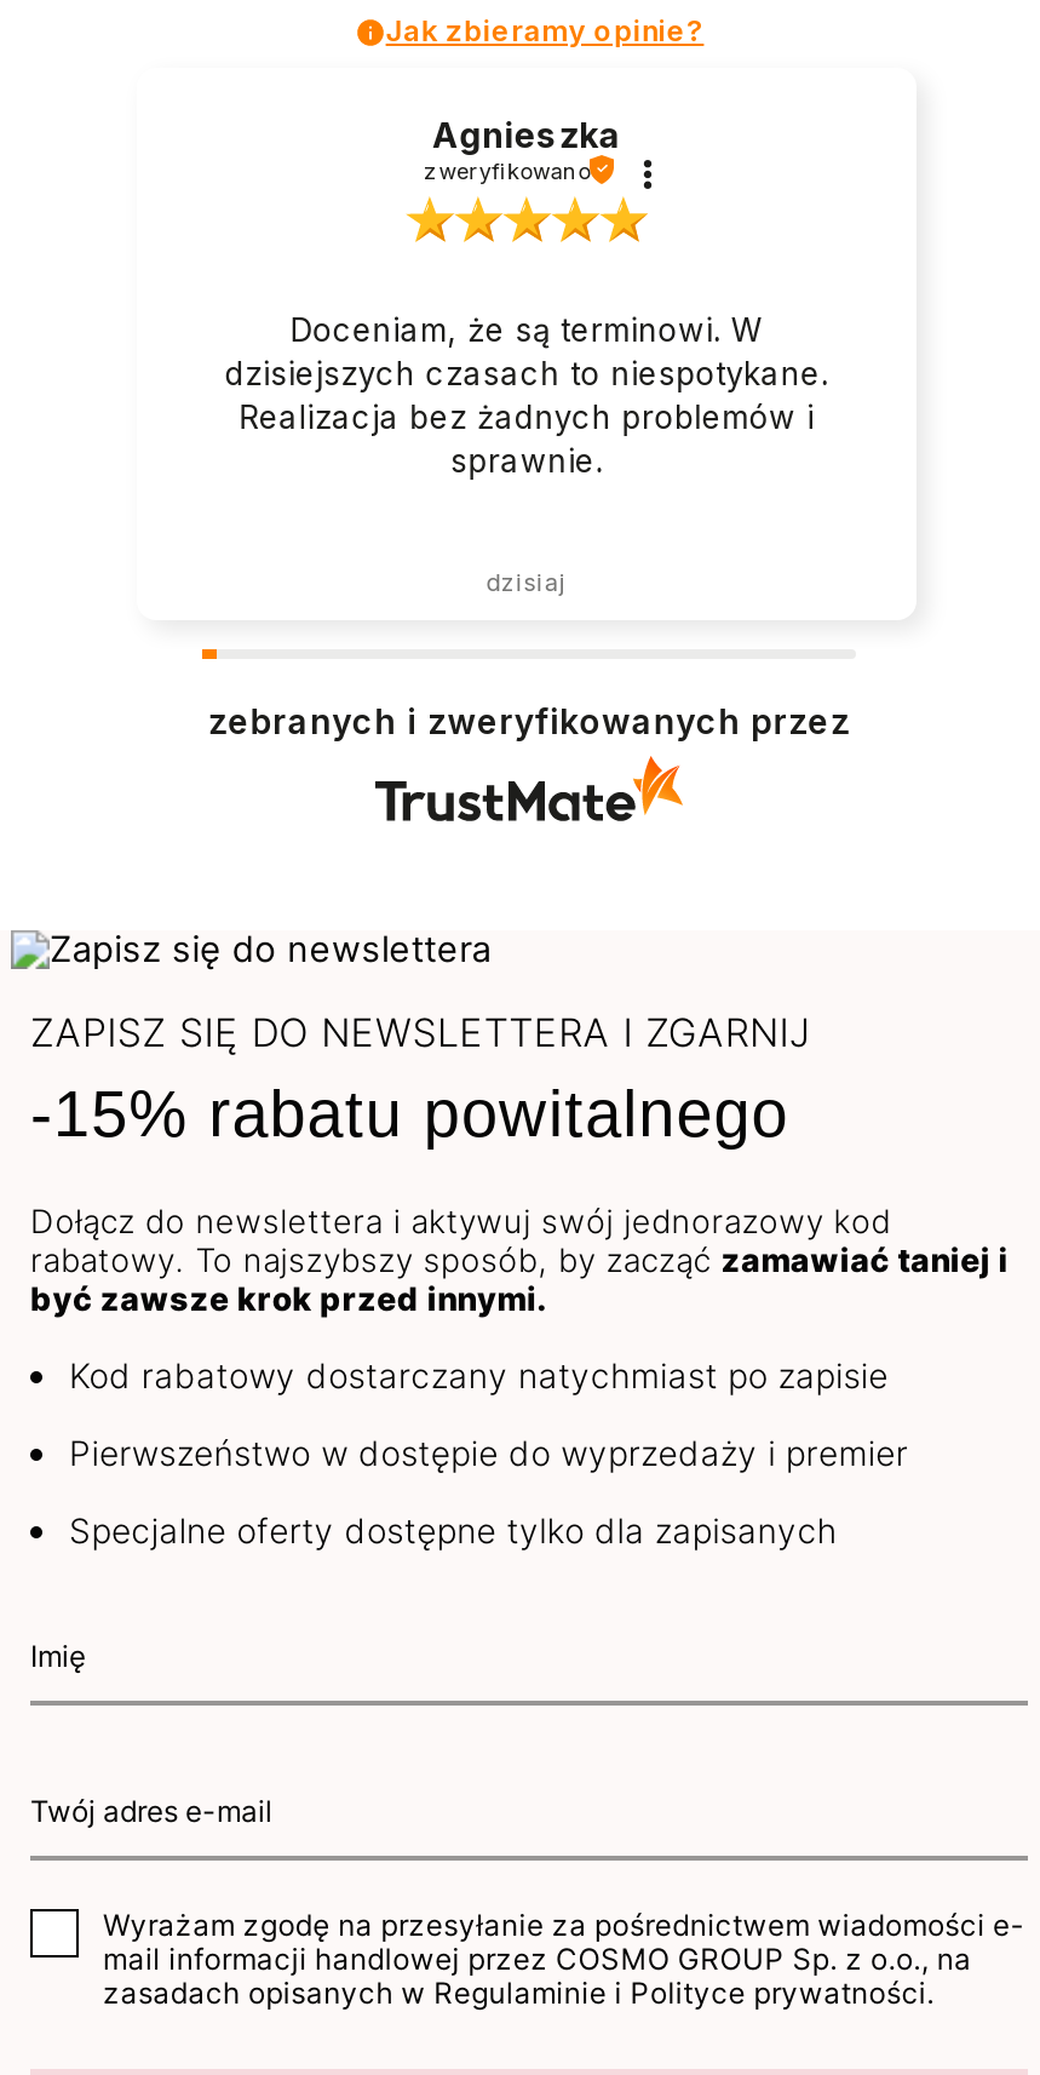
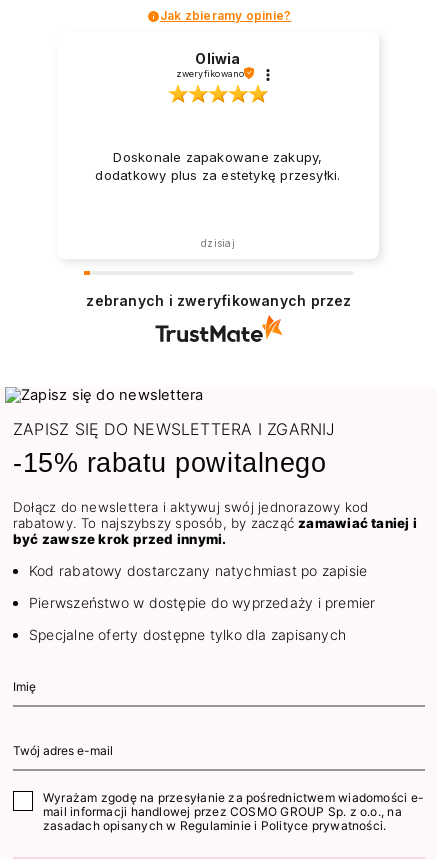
[432,113,621,154] Agnieszka -> [195,49,241,66] Oliwia
[225,310,828,480] Doceniam, że są terminowi. W | dzisiejszych czasach to niespotykane. | Realizacja bez żadnych problemów i | sprawnie. -> [95,149,341,183] Doskonale zapakowane zakupy, | dodatkowy plus za estetykę przesyłki.

